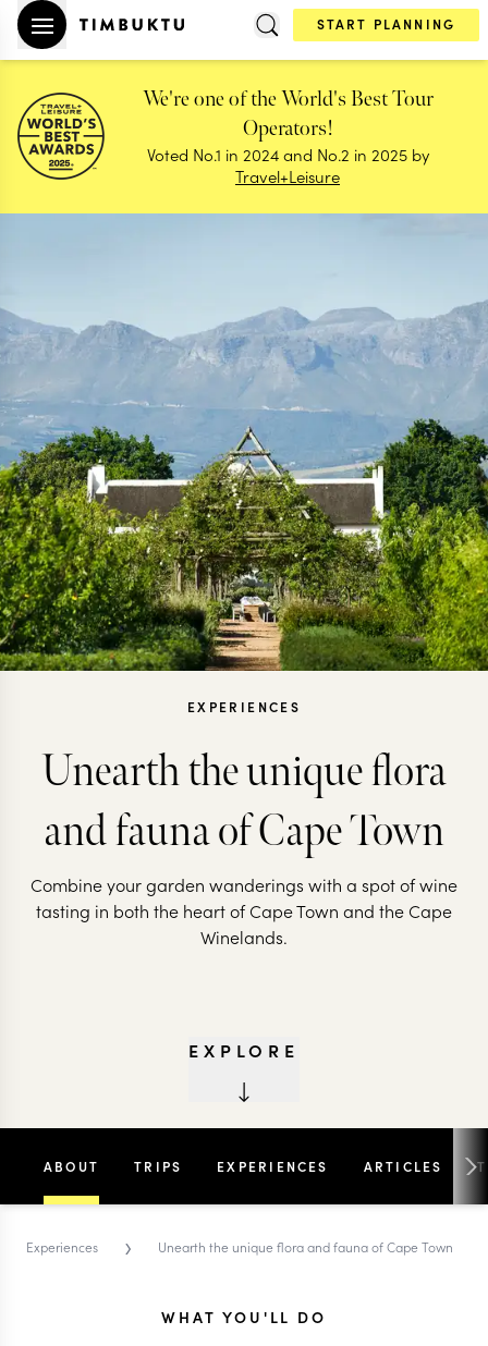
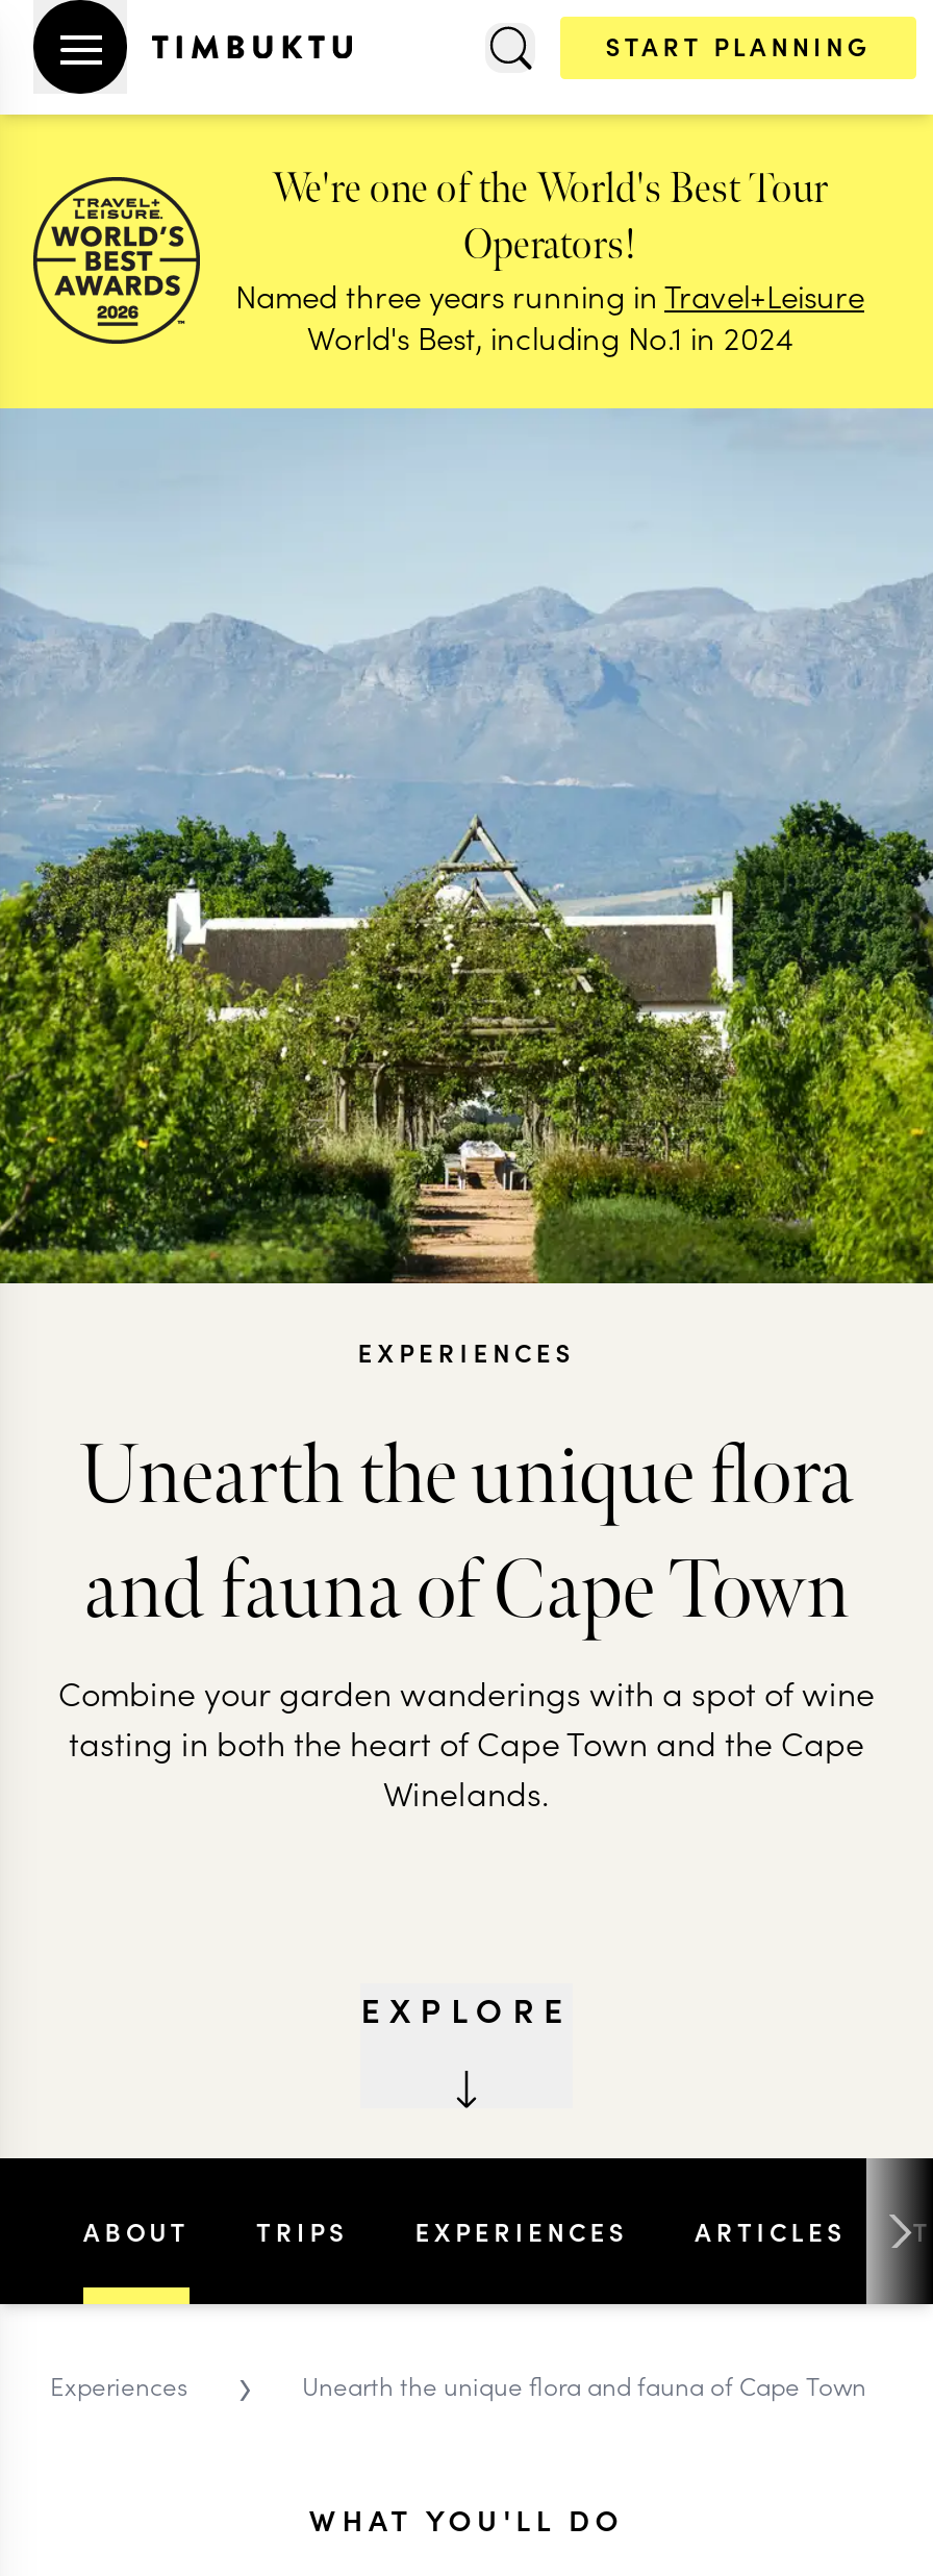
[147,143,429,187] Voted No.1 in 2024 and No.2 in 2025 by | Travel+Leisure -> [235,273,864,358] Named three years running in Travel+Leisure | World's Best, including No.1 in 2024

